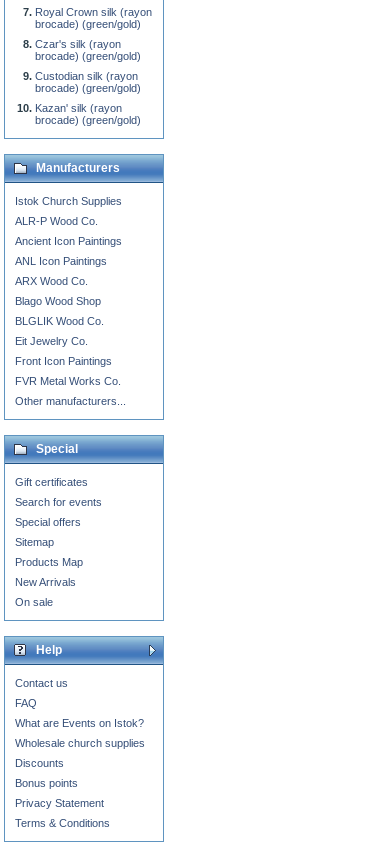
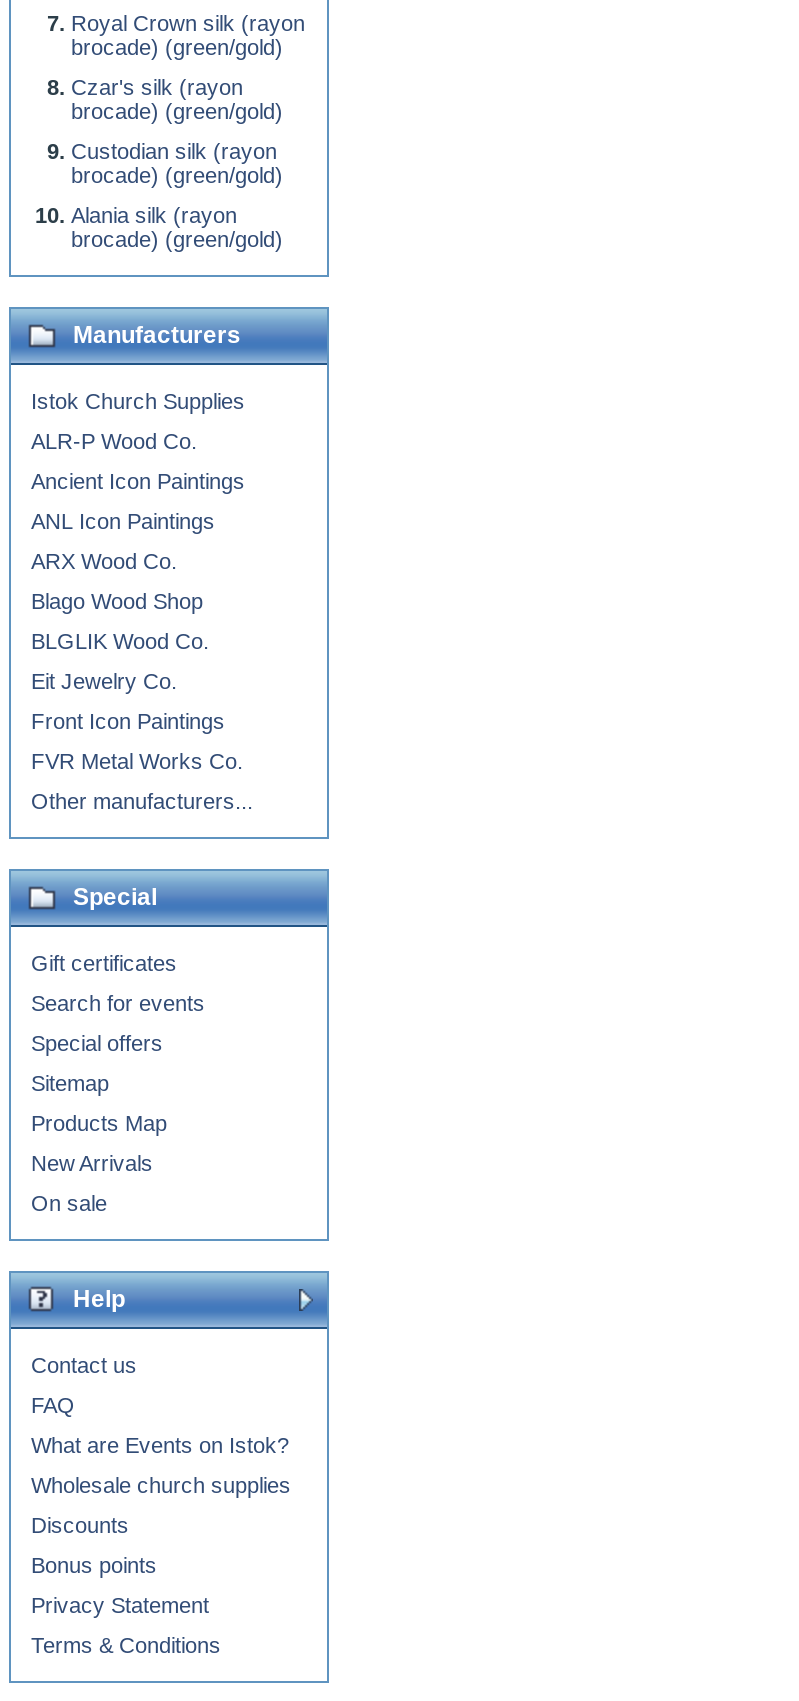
[35,102,122,114] Kazan' silk (rayon -> [71,203,237,227] Alania silk (rayon

